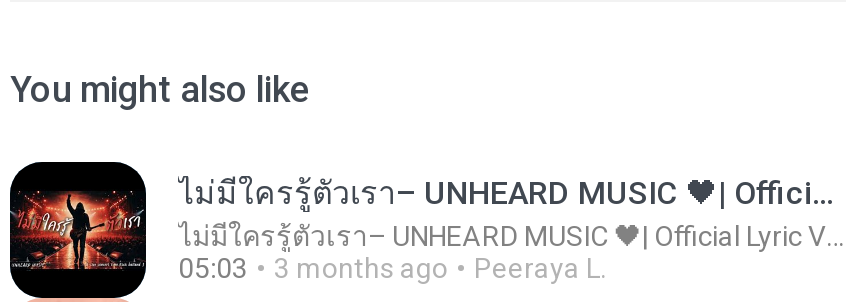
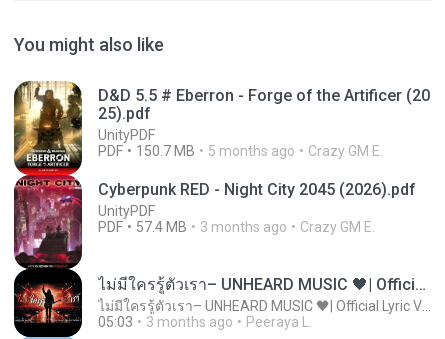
none -> [13,80,430,269] [image] | D&D 5.5 # Eberron - Forge of the Artificer (20 | 25).pdf | UnityPDF | PDF | 150.7 MB | 5 months ago | Crazy GM E. | Cyberpunk RED - Night City 2045 (2026).pdf | UnityPDF | PDF | 57.4 MB | 3 months ago | Crazy GM E.

